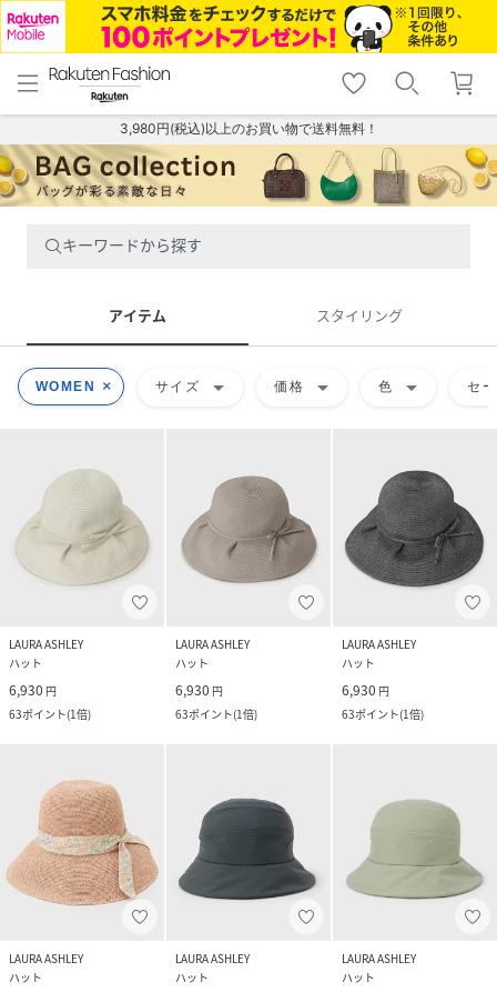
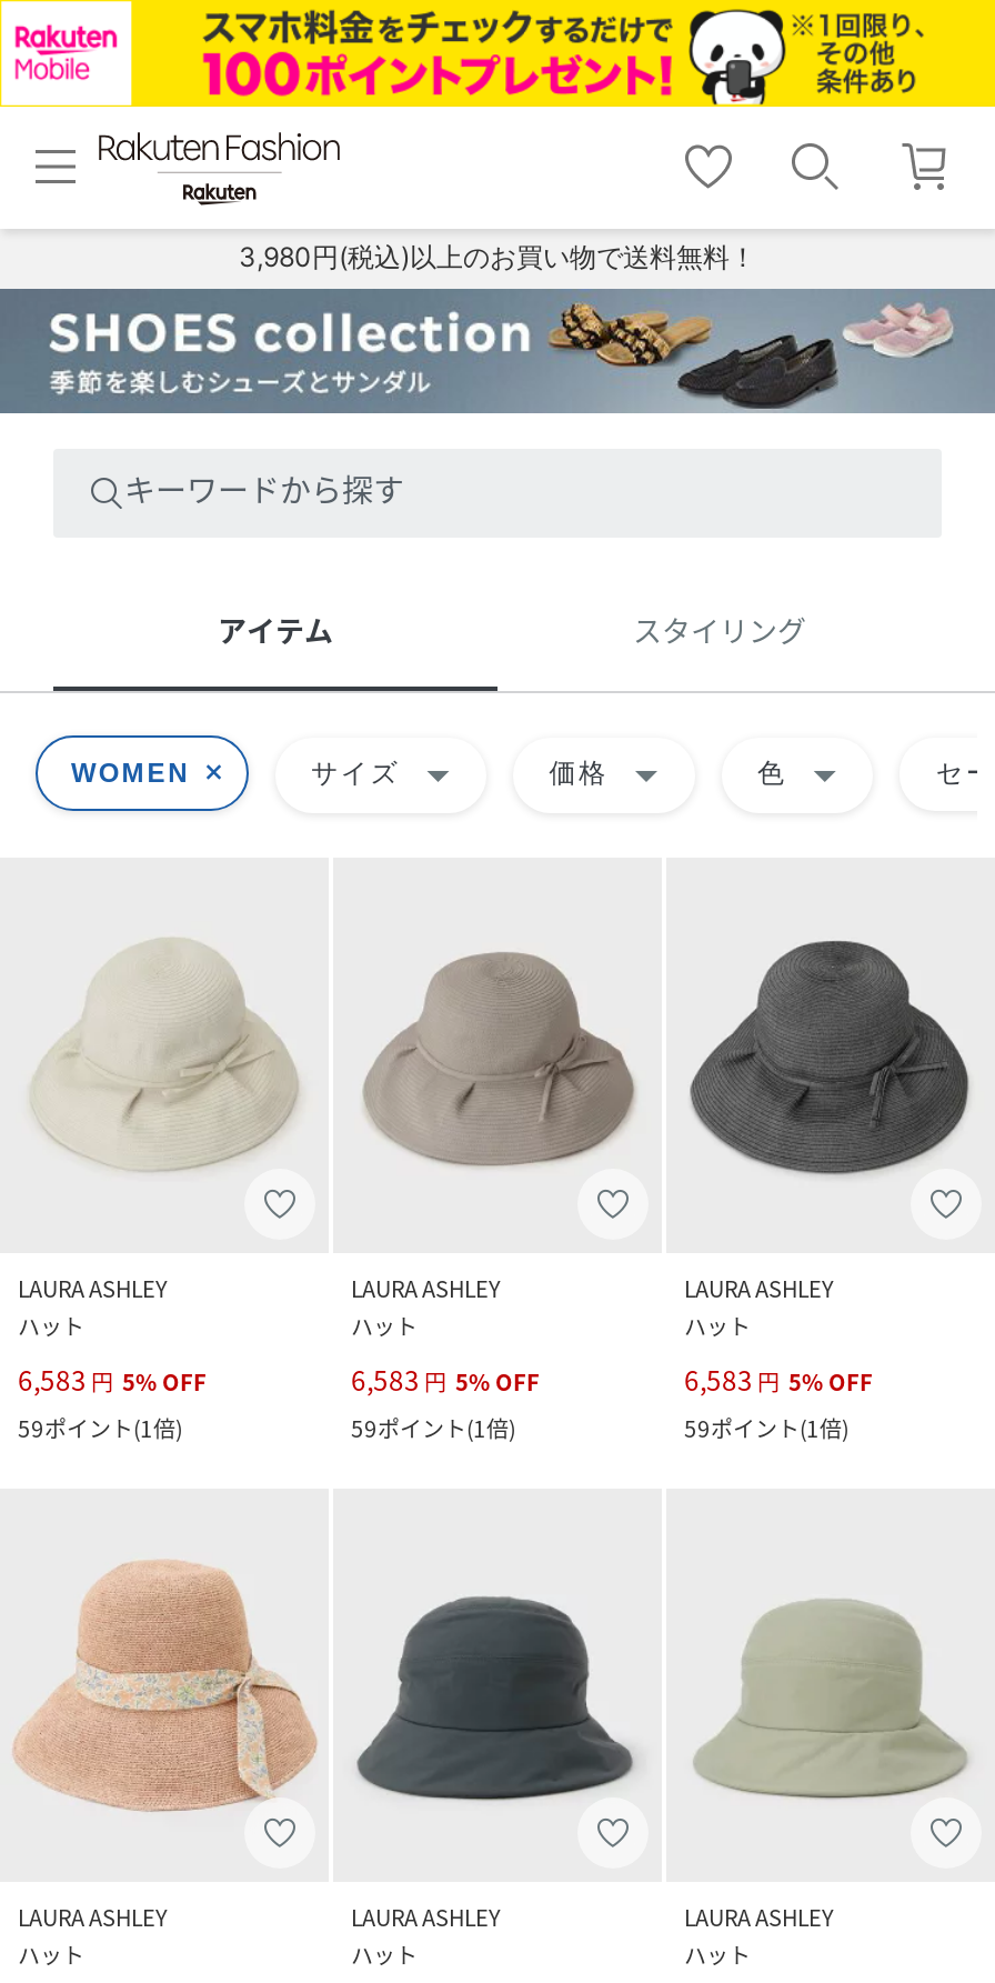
[3,144,494,207] [image] -> [7,287,988,415] [image]
[9,679,91,722] 6,930 円 | 63ポイント(1倍) -> [18,1359,207,1443] 6,583 円 5% OFF | 59ポイント(1倍)
[175,679,257,722] 6,930 円 | 63ポイント(1倍) -> [351,1359,540,1443] 6,583 円 5% OFF | 59ポイント(1倍)
[342,679,424,722] 6,930 円 | 63ポイント(1倍) -> [684,1359,873,1443] 6,583 円 5% OFF | 59ポイント(1倍)

